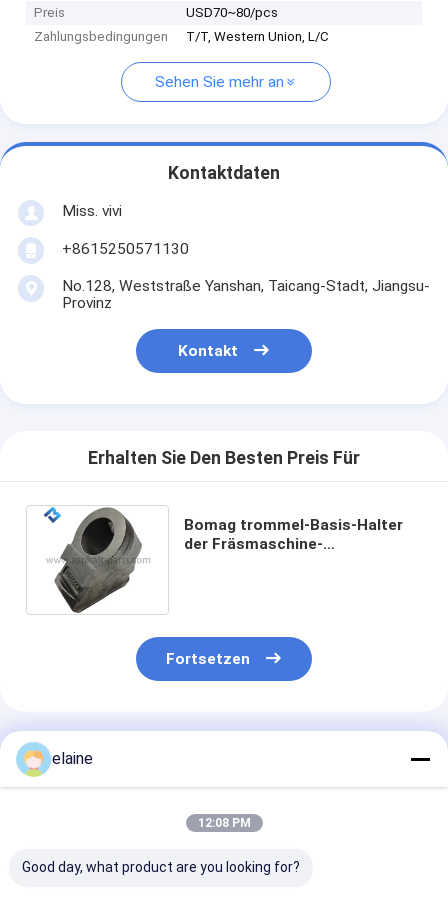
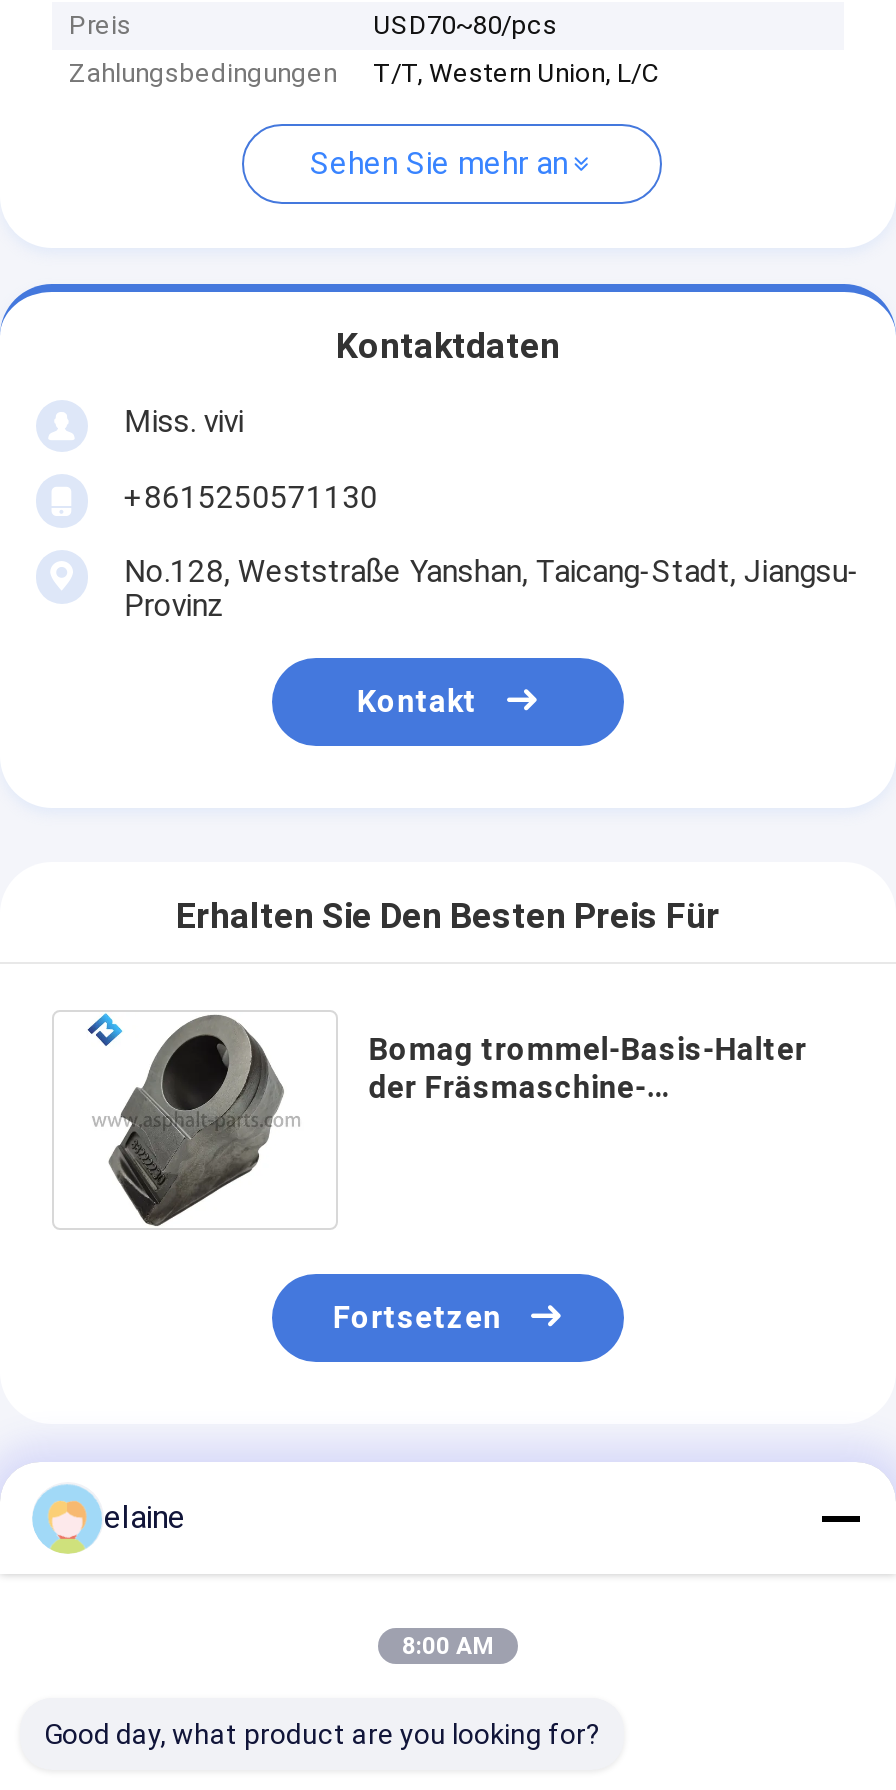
[197,816,250,830] 12:08 PM -> [402,1632,494,1660] 8:00 AM

